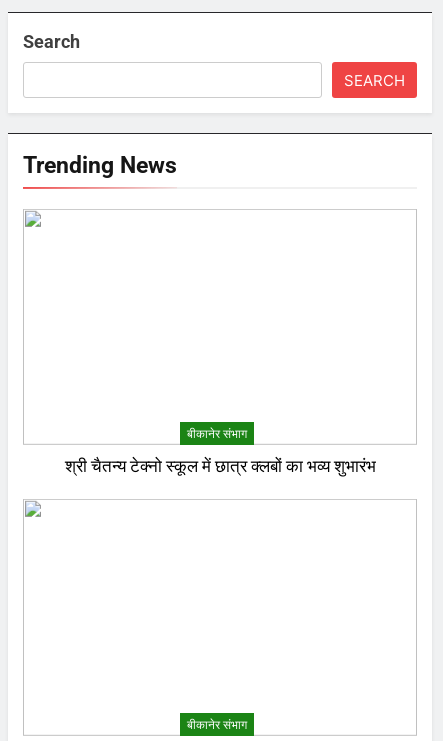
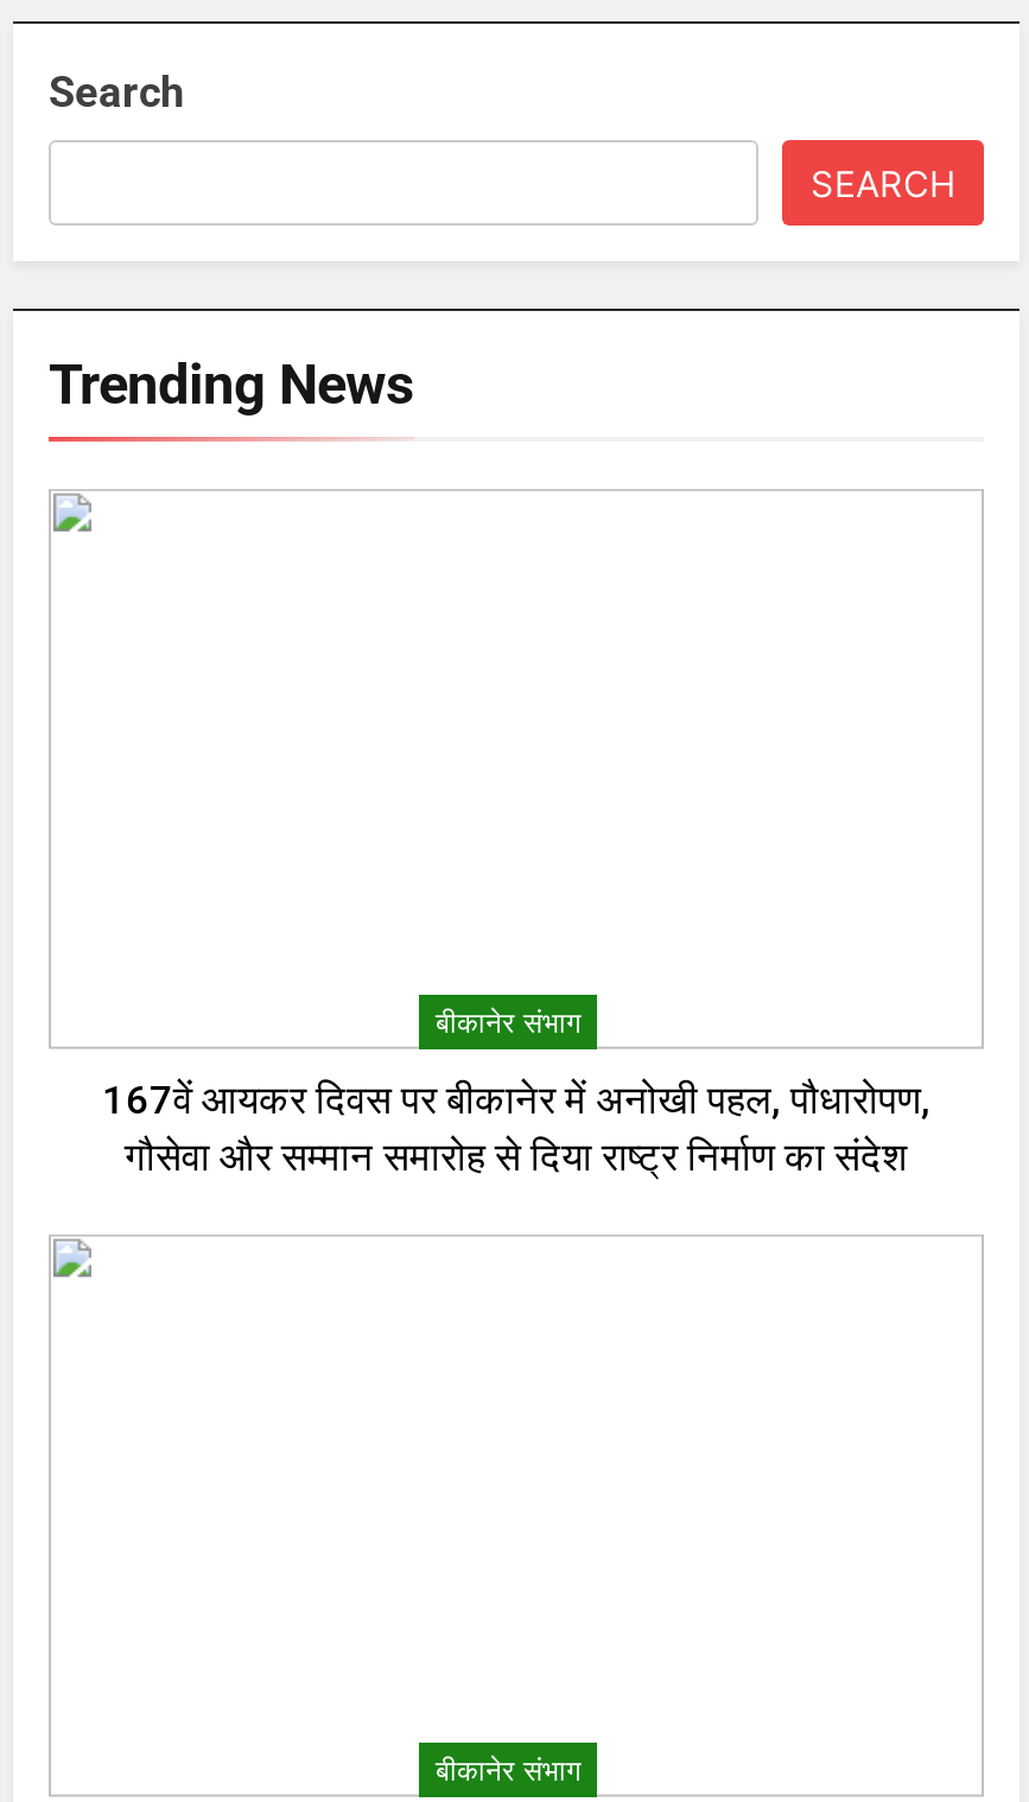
[64,457,375,476] श्री चैतन्य टेक्नो स्कूल में छात्र क्लबों का भव्य शुभारंभ -> [102,1079,930,1181] 167वें आयकर दिवस पर बीकानेर में अनोखी पहल, पौधारोपण, | गौसेवा और सम्मान समारोह से दिया राष्ट्र निर्माण का संदेश

